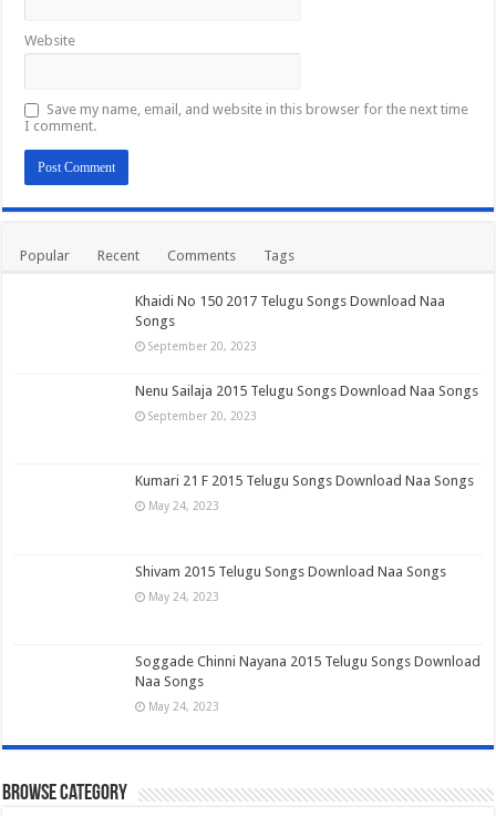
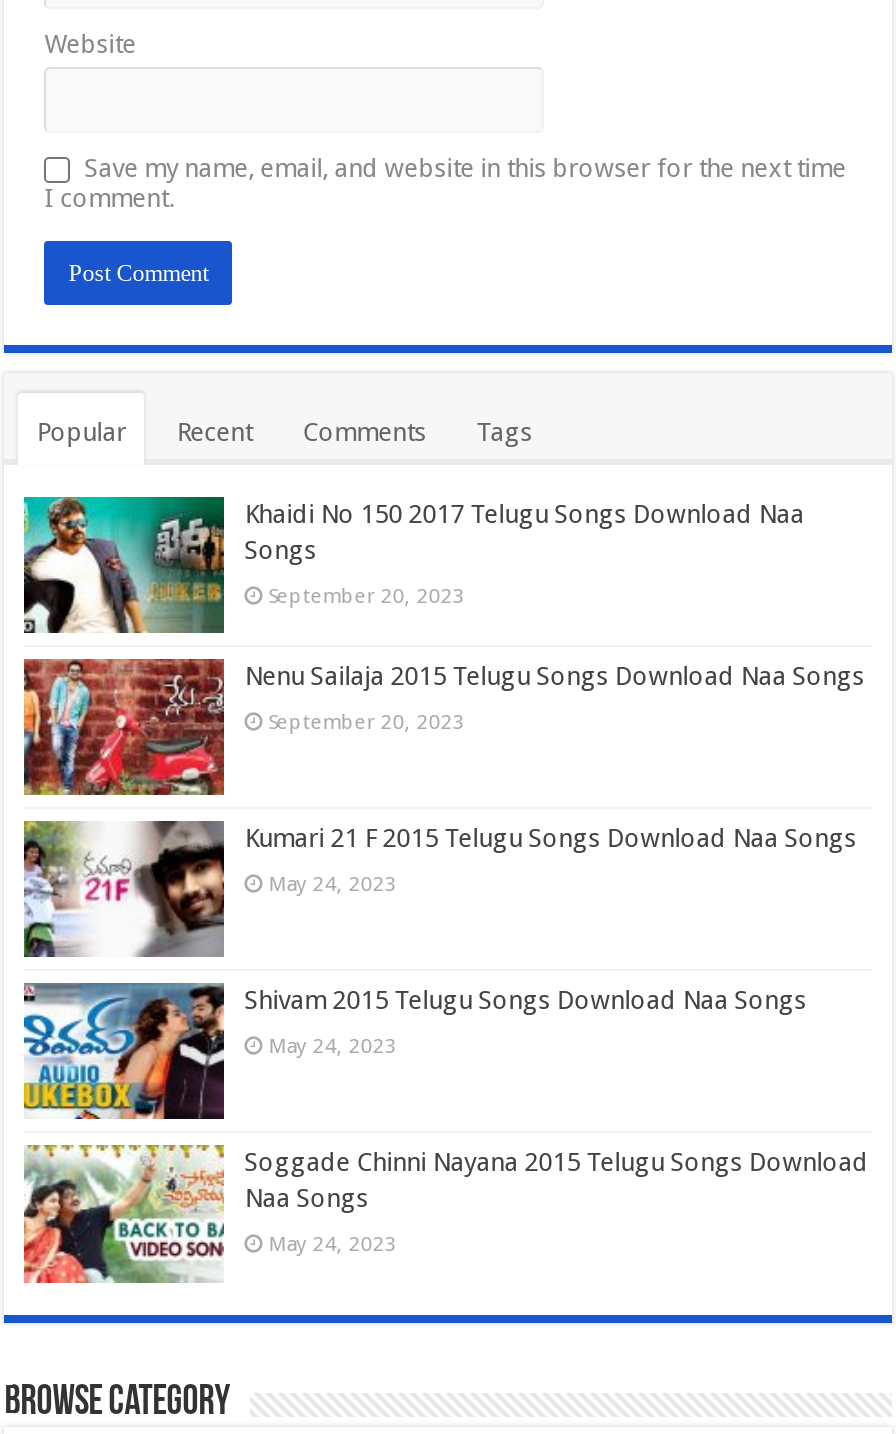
none -> [22,495,226,635] [image]
none -> [22,657,226,797] [image]
none -> [22,819,226,959] [image]
none -> [22,981,226,1121] [image]
none -> [22,1143,226,1285] [image]

